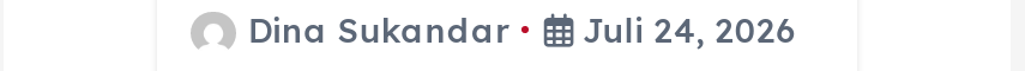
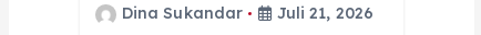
[247,8,798,50] Dina Sukandar Juli 24, 2026 -> [122,4,374,23] Dina Sukandar Juli 21, 2026

